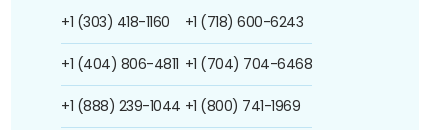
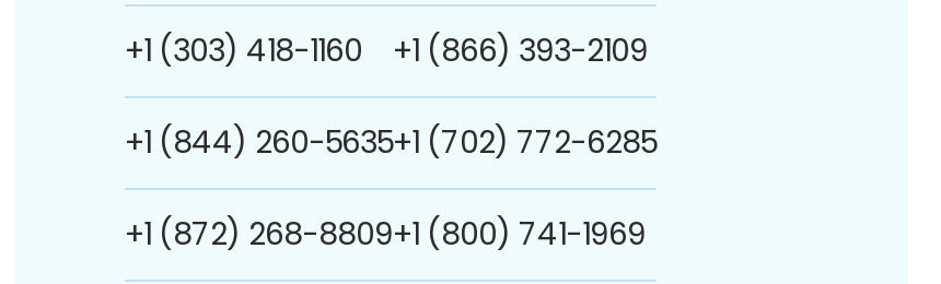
[61,11,303,31] +1 (303) 418-1160 +1 (718) 600-6243 -> [125,27,648,71] +1 (303) 418-1160 +1 (866) 393-2109
[61,53,178,73] +1 (404) 806-4811 -> [125,119,393,163] +1 (844) 260-5635
[184,53,312,73] +1 (704) 704-6468 -> [393,119,657,163] +1 (702) 772-6285
[61,95,300,115] +1 (888) 239-1044 +1 (800) 741-1969 -> [125,211,646,255] +1 (872) 268-8809 +1 (800) 741-1969

